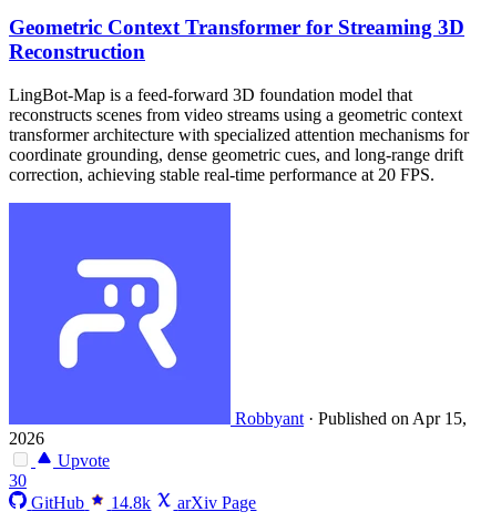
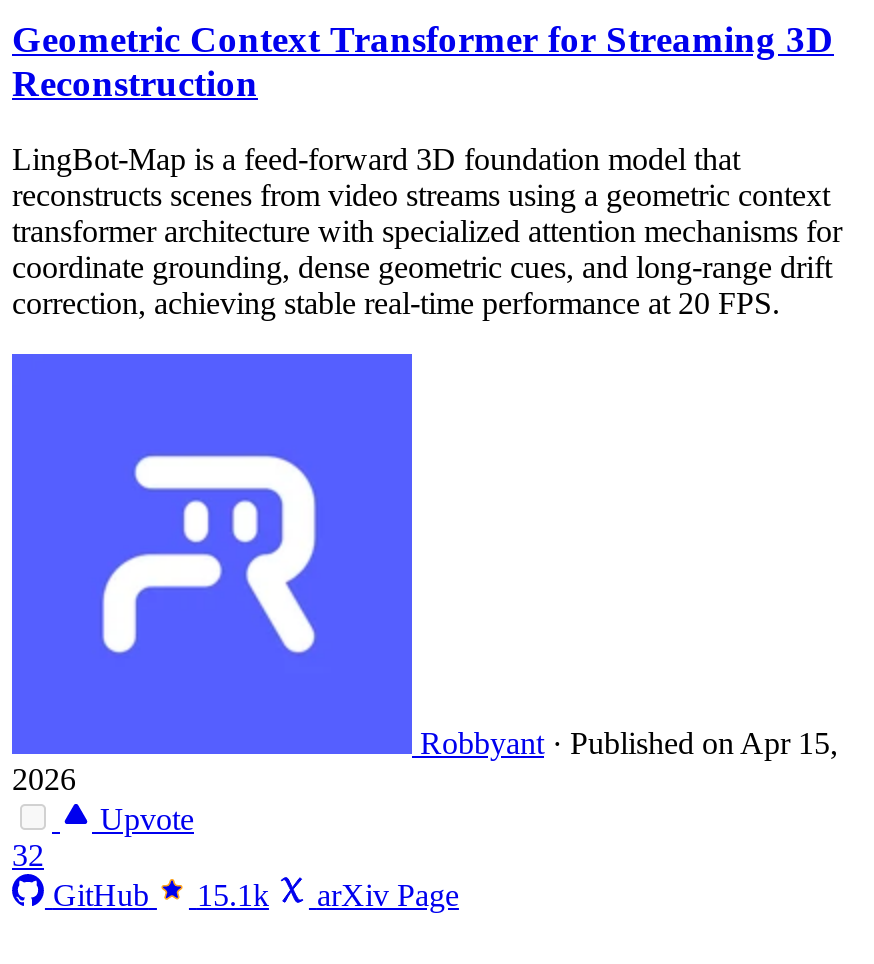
[9,470,27,489] 30 -> [12,839,44,873] 32
[32,493,257,511] GitHub 14.8k arXiv Page -> [53,879,459,913] GitHub 15.1k arXiv Page

